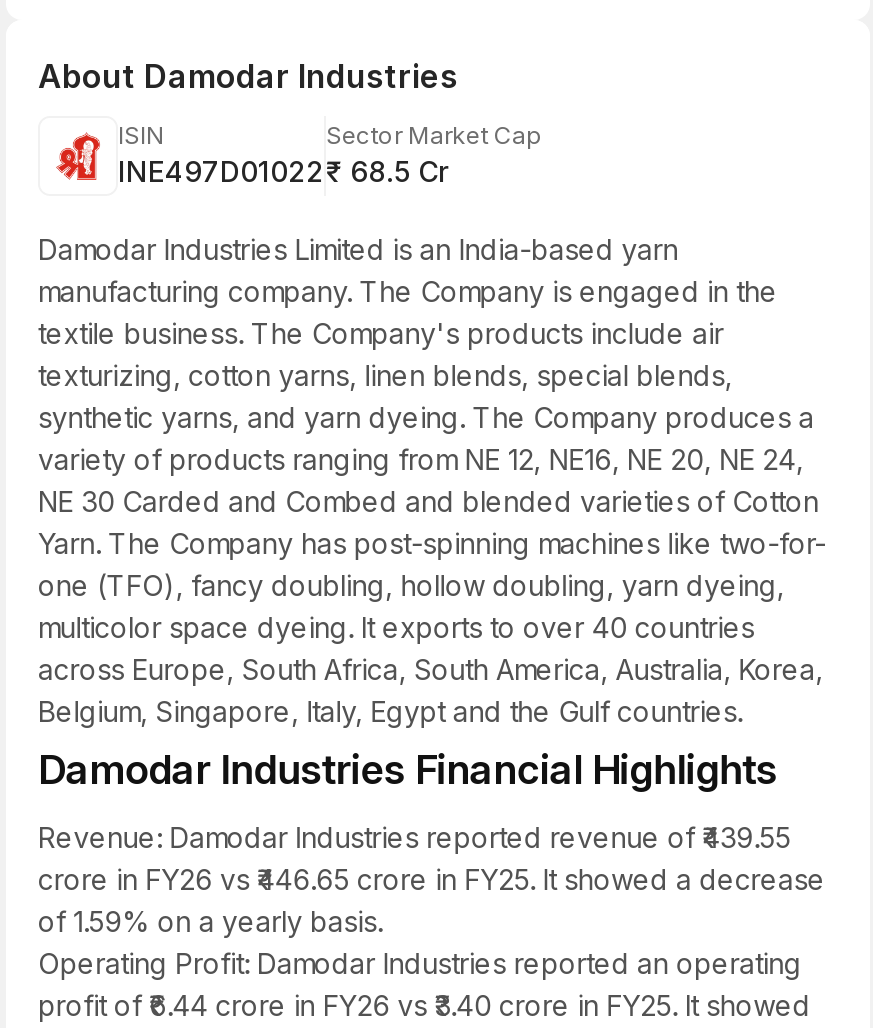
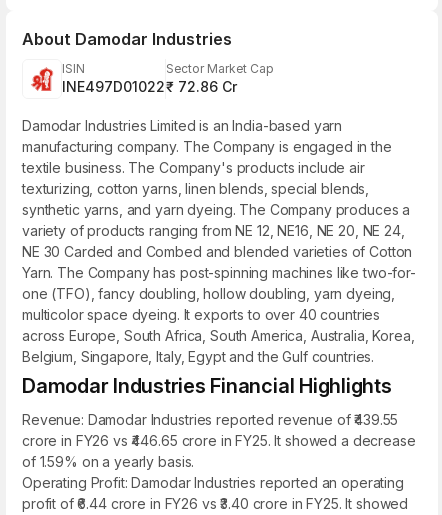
[118,154,448,188] INE497D01022 ₹ 68.5 Cr -> [62,78,237,95] INE497D01022 ₹ 72.86 Cr

